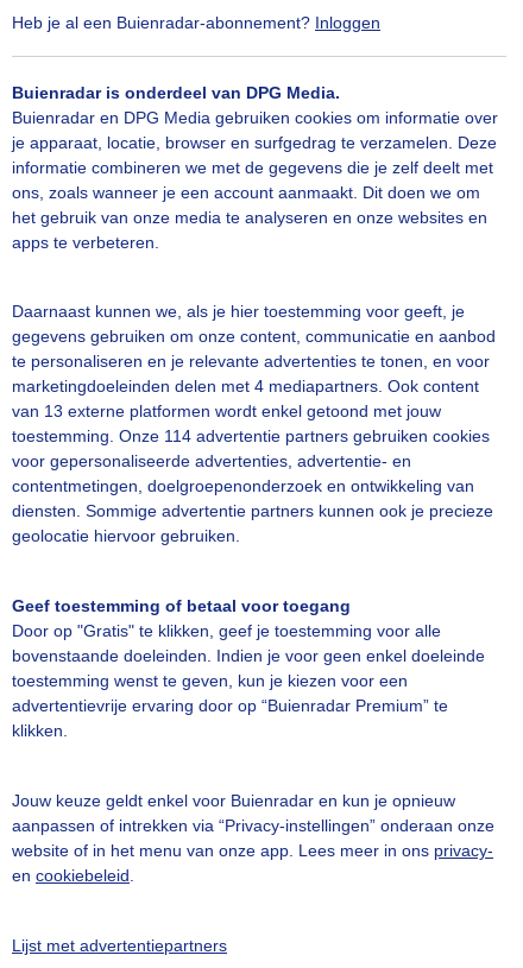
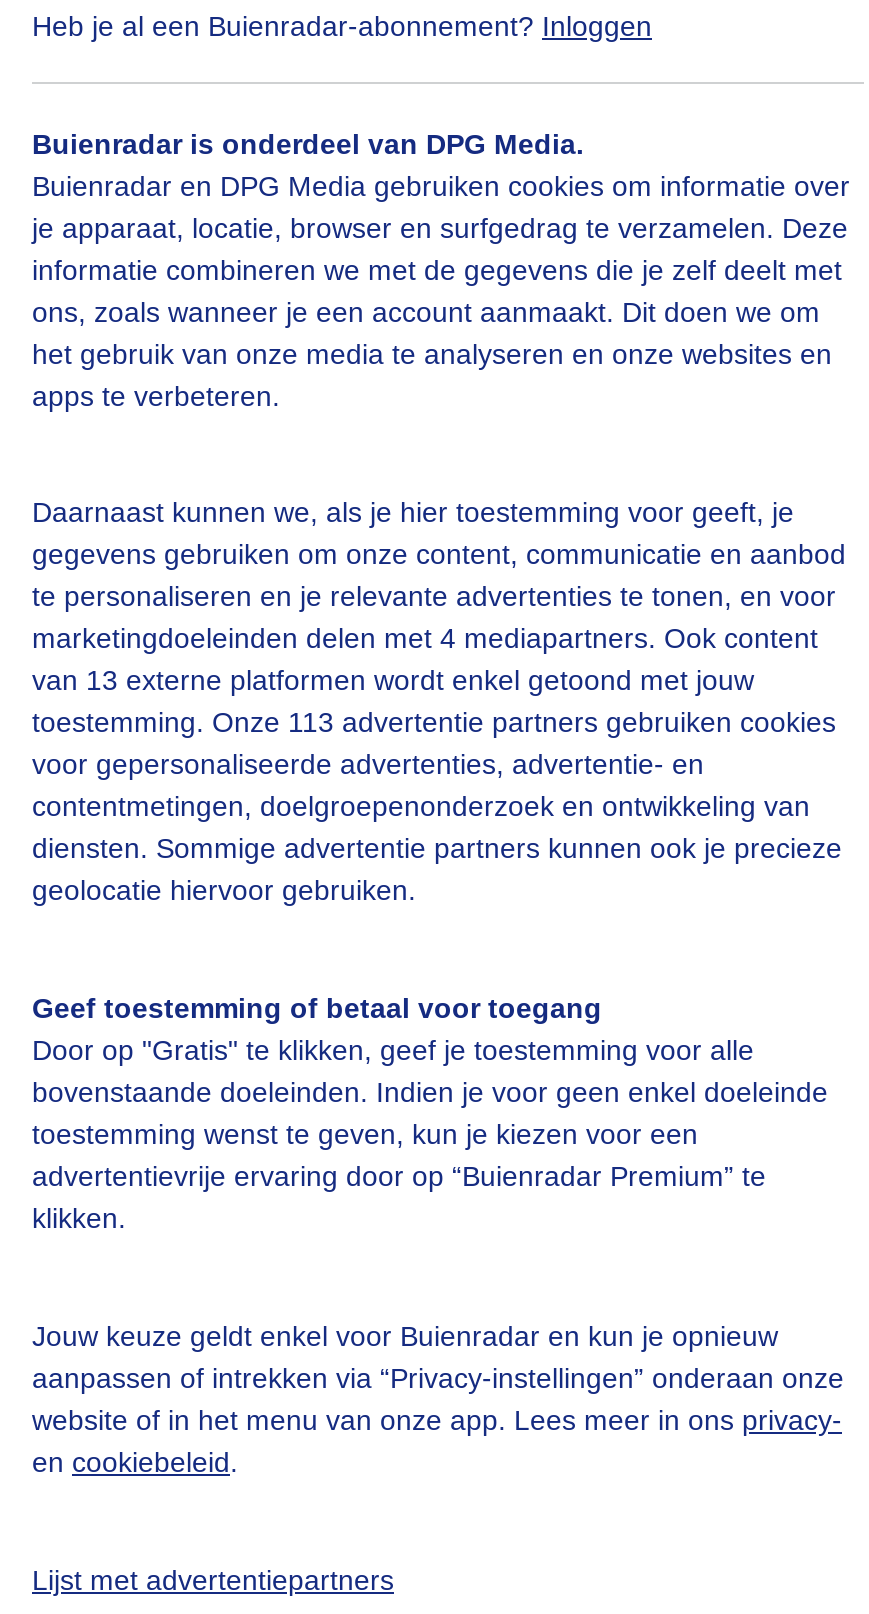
[12,427,490,446] toestemming. Onze 114 advertentie partners gebruiken cookies -> [32,707,836,739] toestemming. Onze 113 advertentie partners gebruiken cookies

